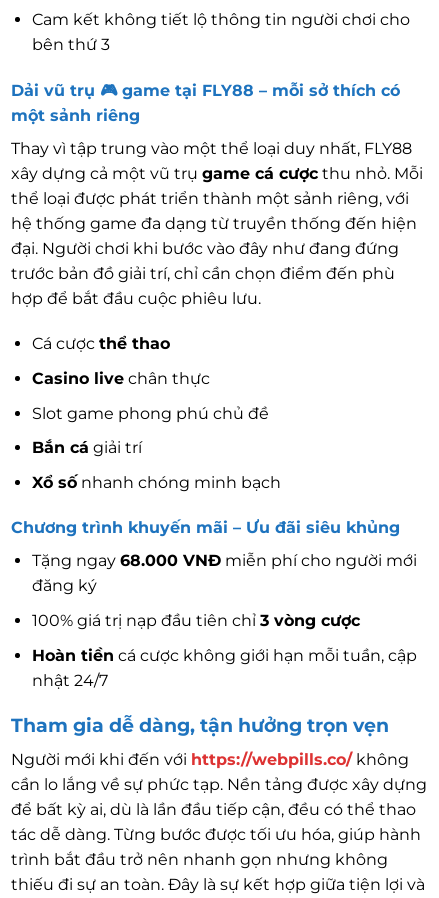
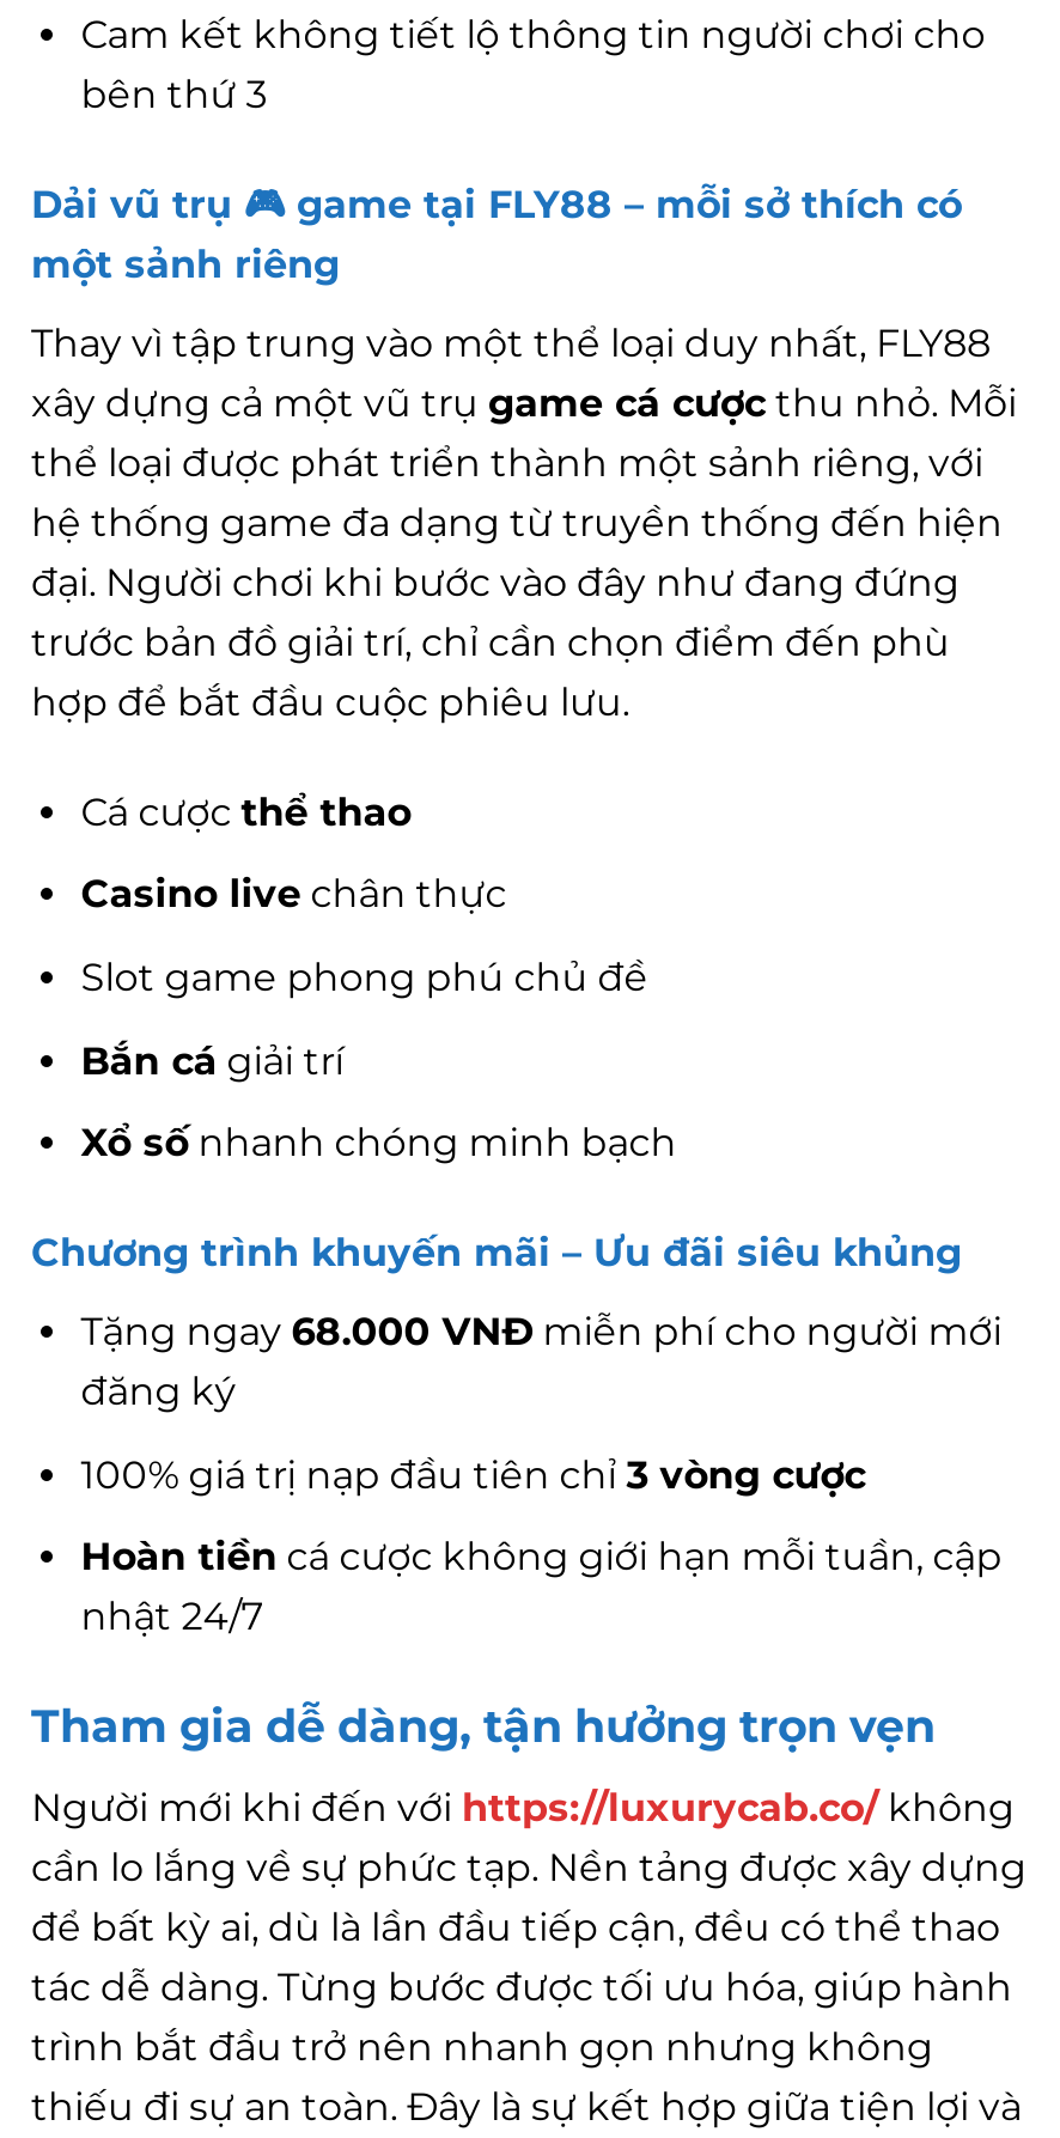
[11,750,409,769] Người mới khi đến với https://webpills.co/ không -> [31,1784,1015,1830] Người mới khi đến với https://luxurycab.co/ không

